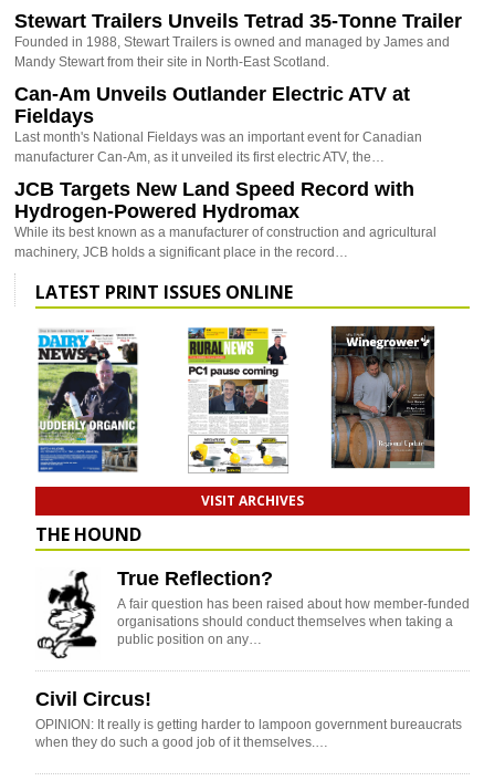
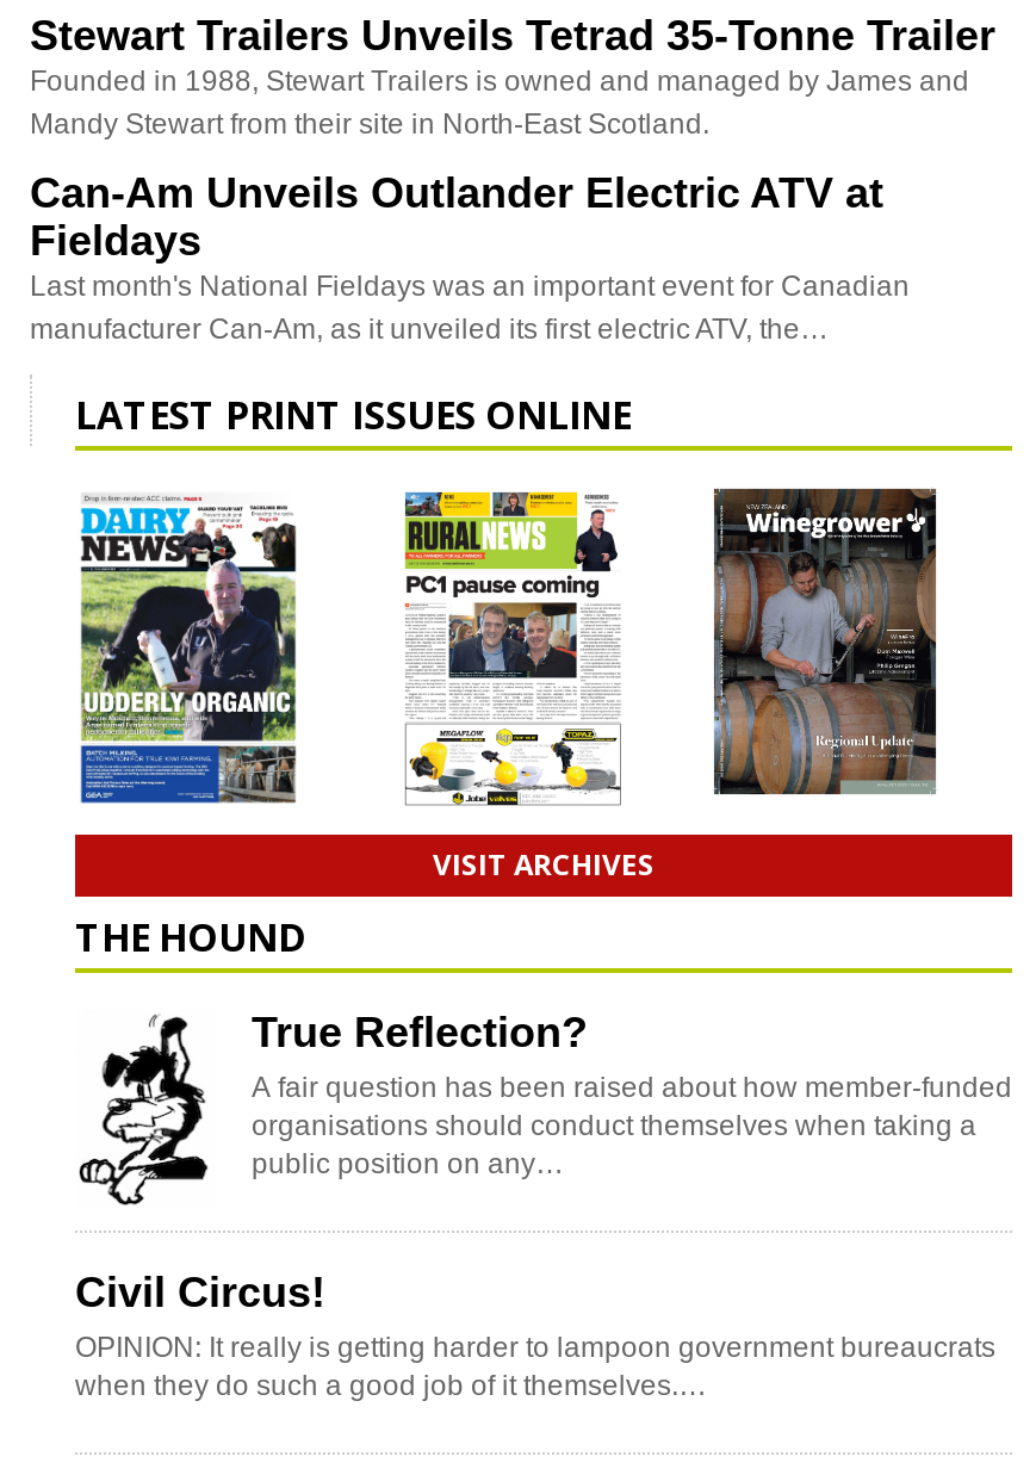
[14,178,436,260] JCB Targets New Land Speed Record with | Hydrogen-Powered Hydromax | While its best known as a manufacturer of construction and agricultural | machinery, JCB holds a significant place in the record… -> none

